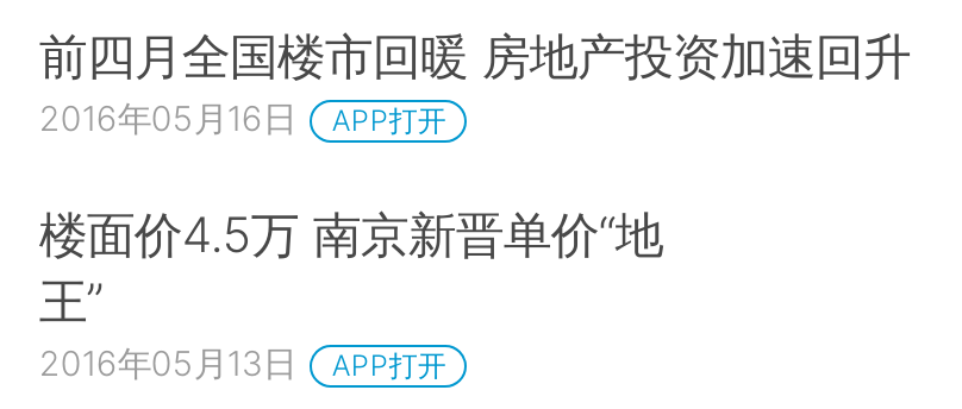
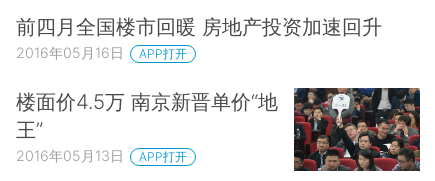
none -> [293,87,421,172] [image]

